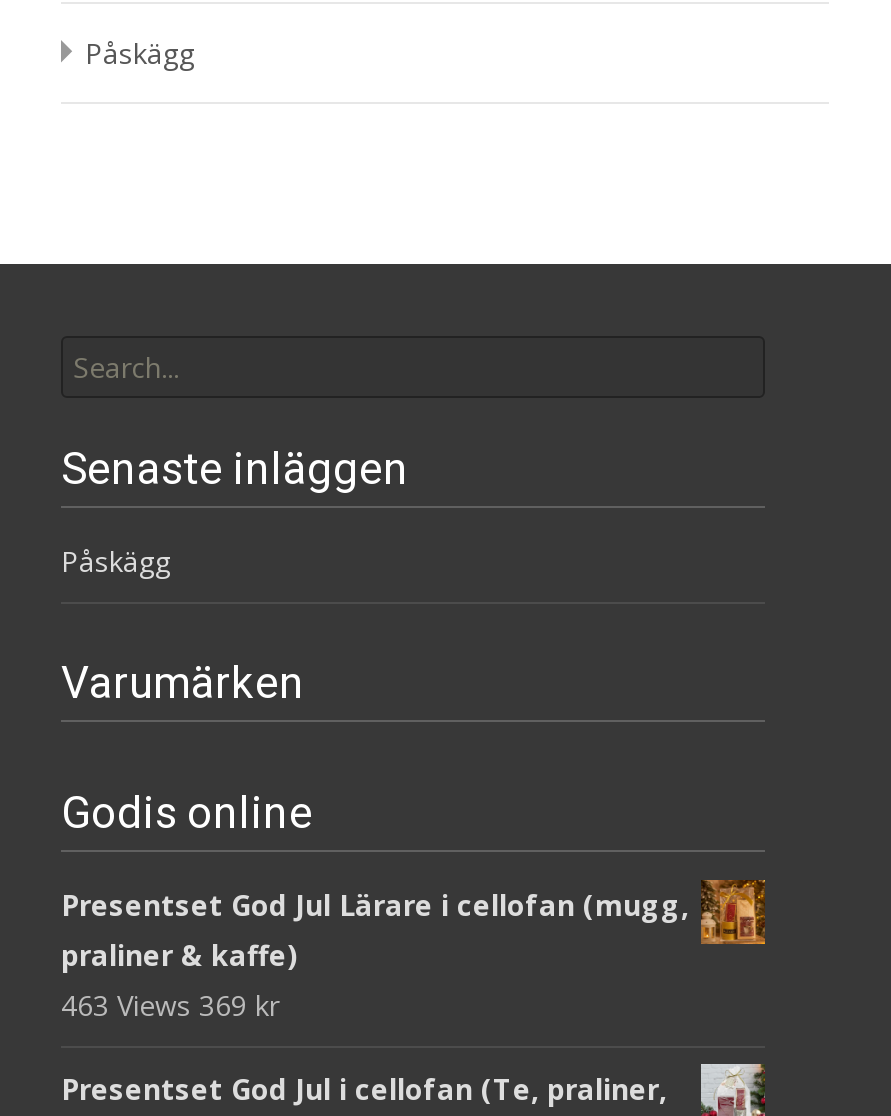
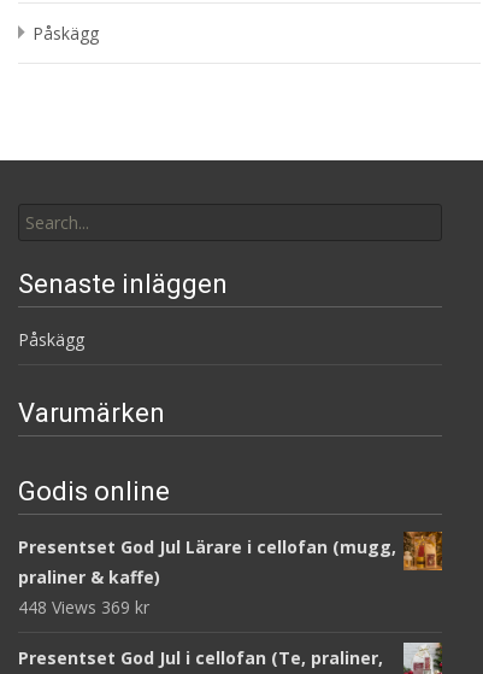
[61,986,279,1024] 463 Views 369 kr -> [18,596,149,619] 448 Views 369 kr

